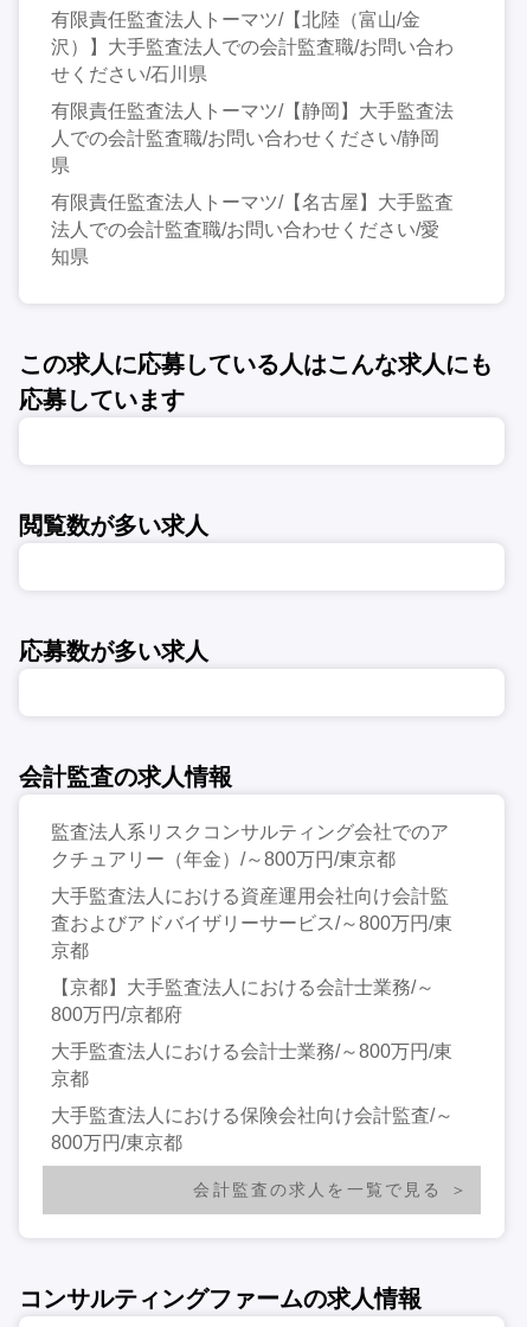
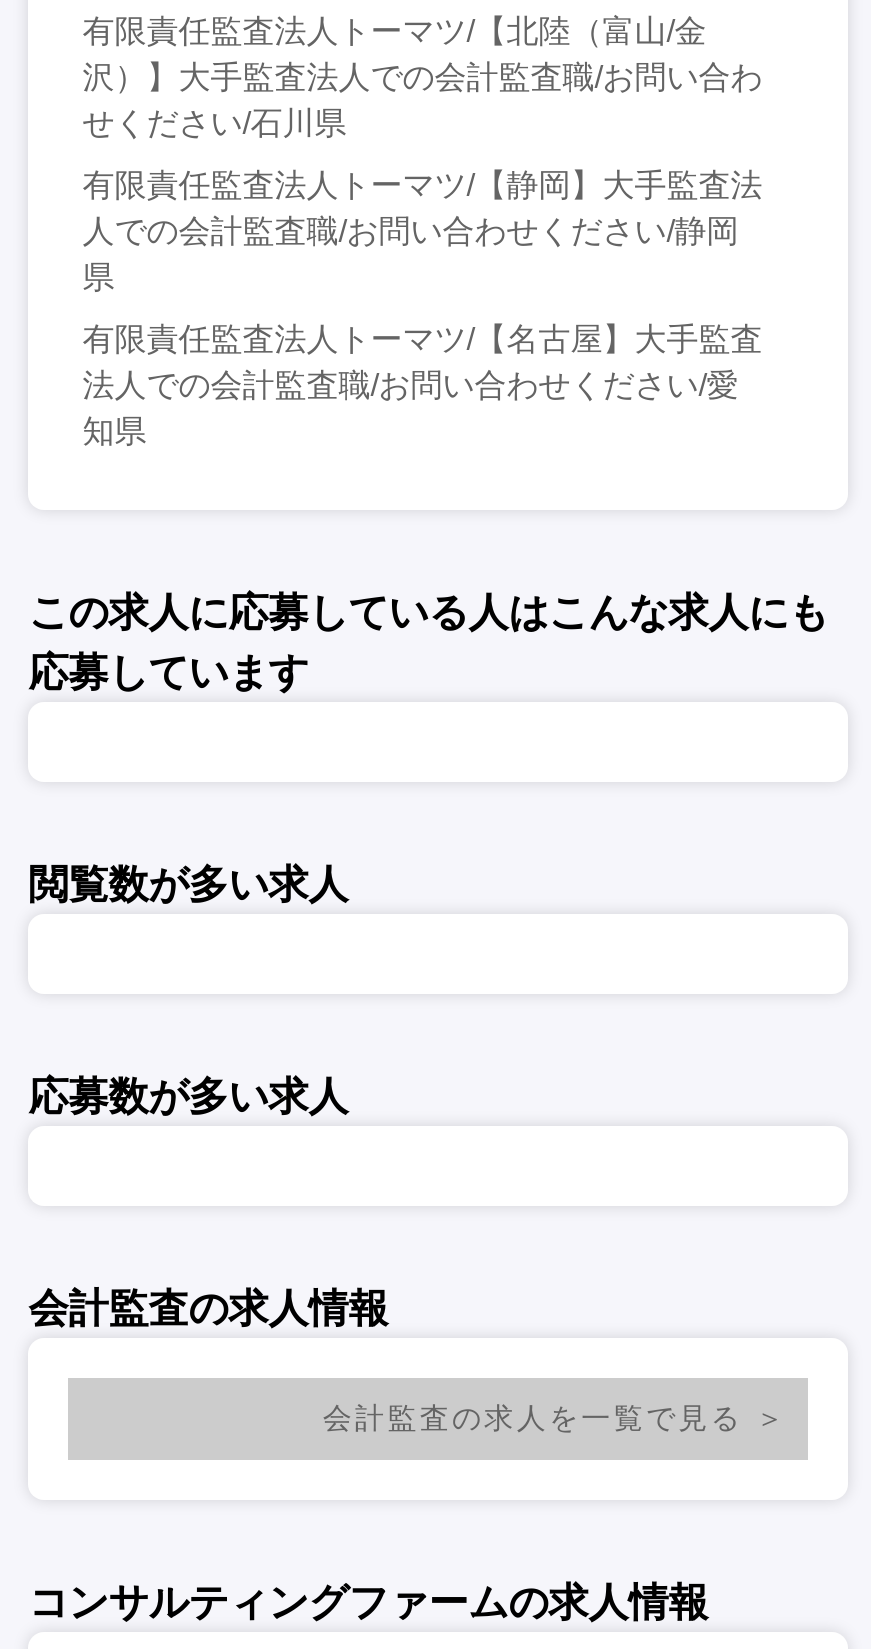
[51,822,454,1152] 監査法人系リスクコンサルティング会社でのア | クチュアリー（年金）/～800万円/東京都 | 大手監査法人における資産運用会社向け会計監 | 査およびアドバイザリーサービス/～800万円/東 | 京都 | 【京都】大手監査法人における会計士業務/～ | 800万円/京都府 | 大手監査法人における会計士業務/～800万円/東 | 京都 | 大手監査法人における保険会社向け会計監査/～ | 800万円/東京都 -> none

